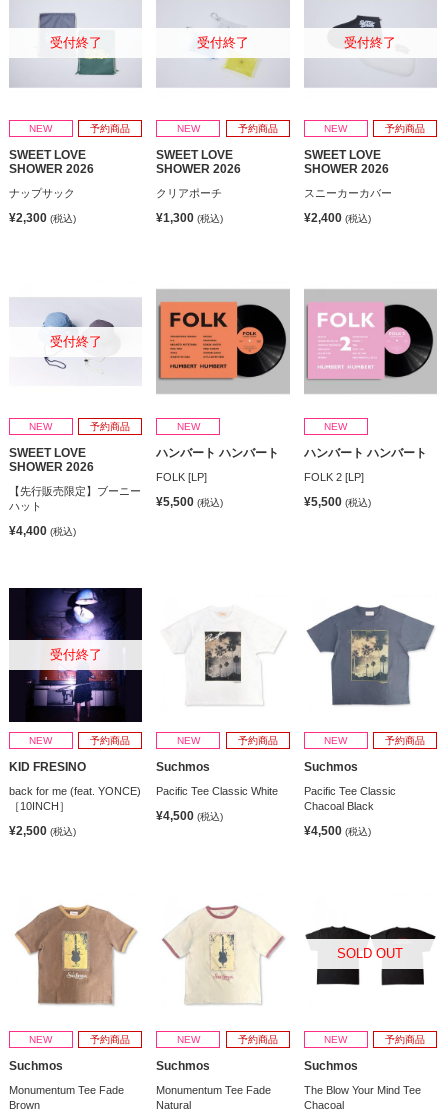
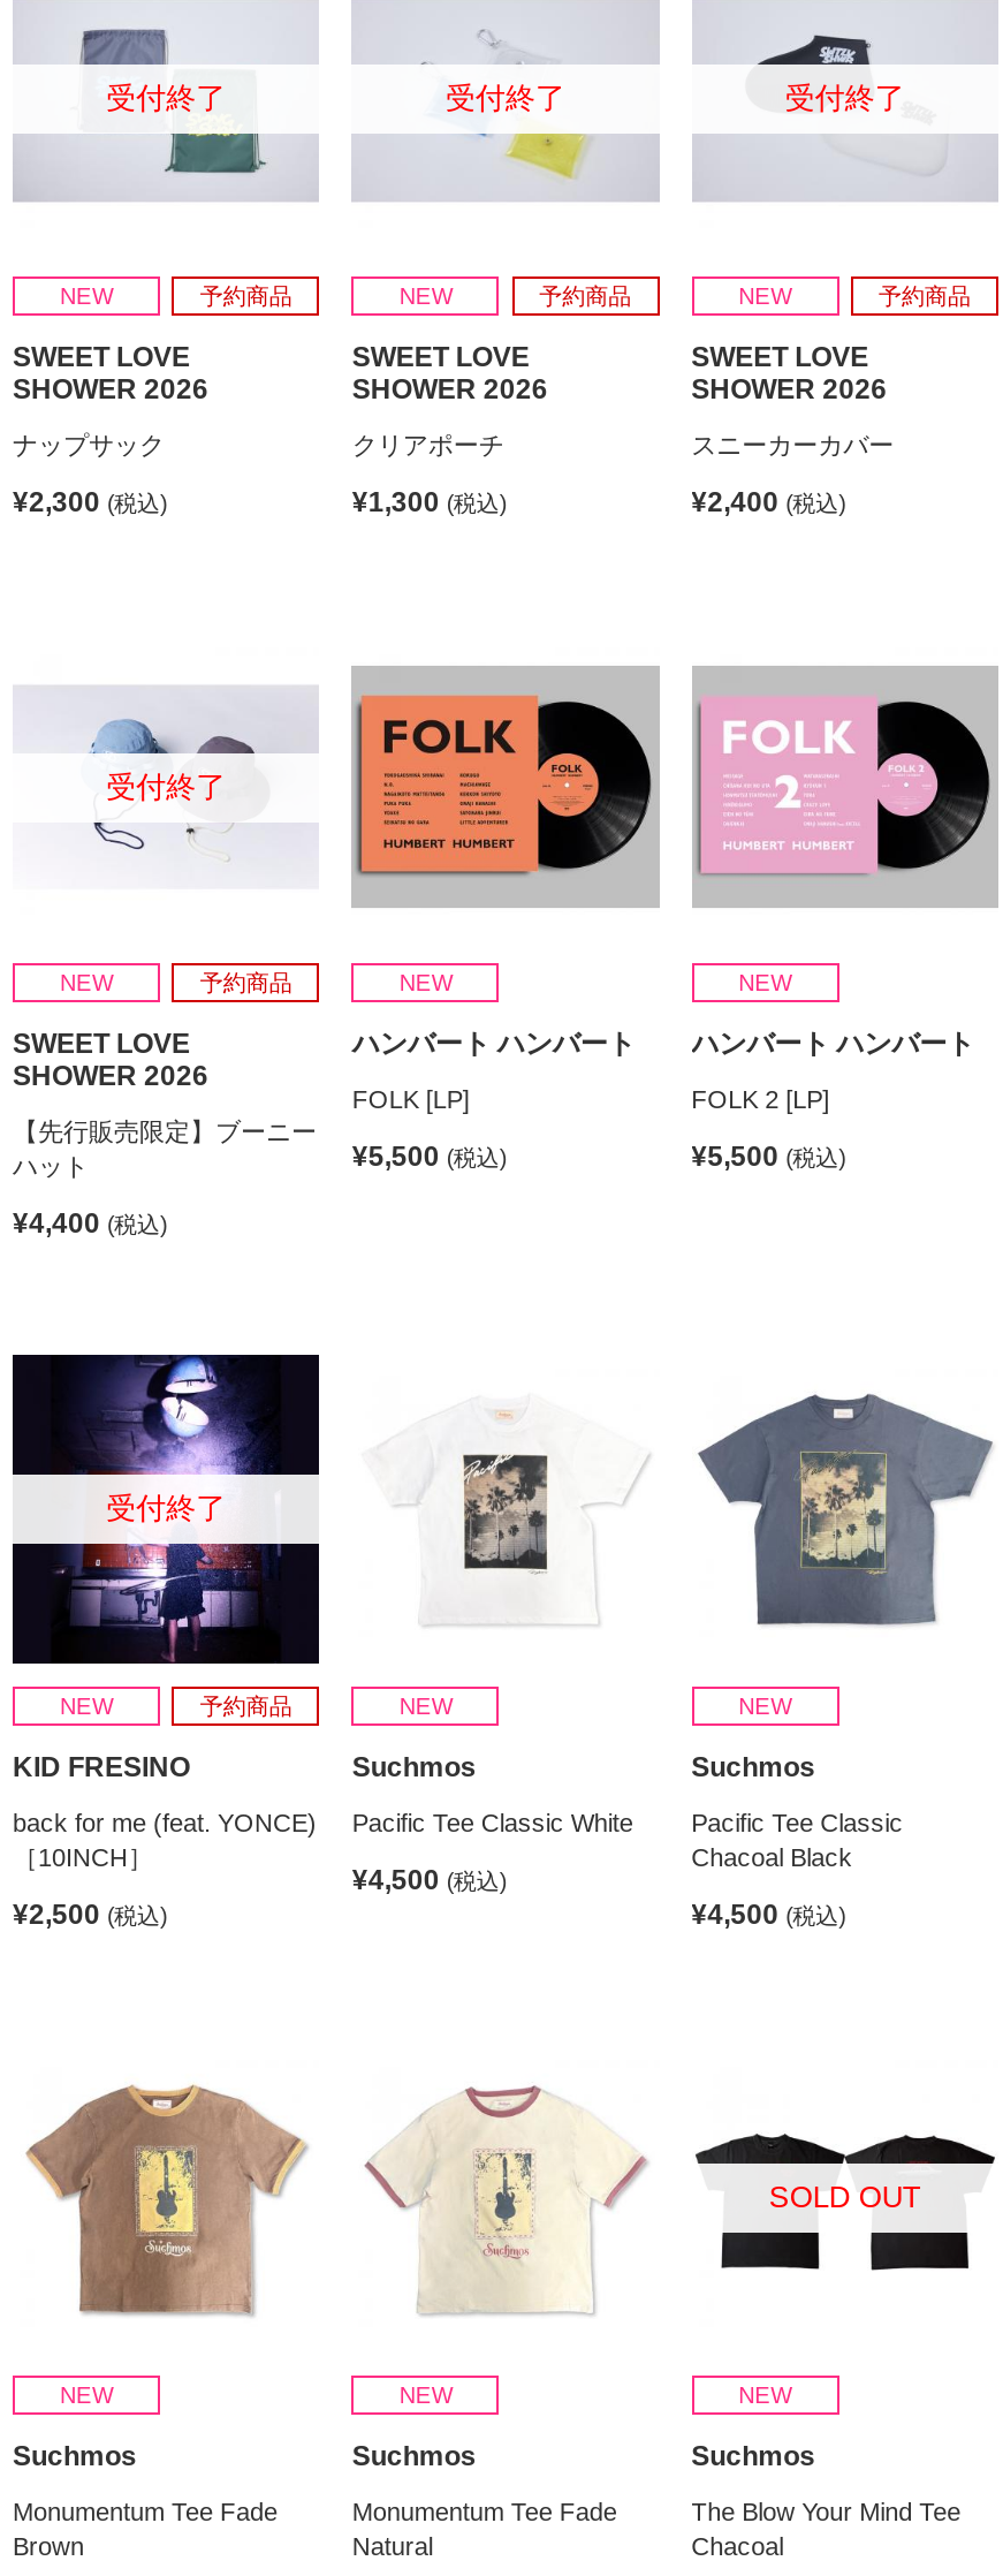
[238,735,278,746] 予約商品 -> none
[385,735,425,746] 予約商品 -> none
[90,1034,130,1045] 予約商品 -> none
[238,1034,278,1045] 予約商品 -> none
[385,1034,425,1045] 予約商品 -> none

